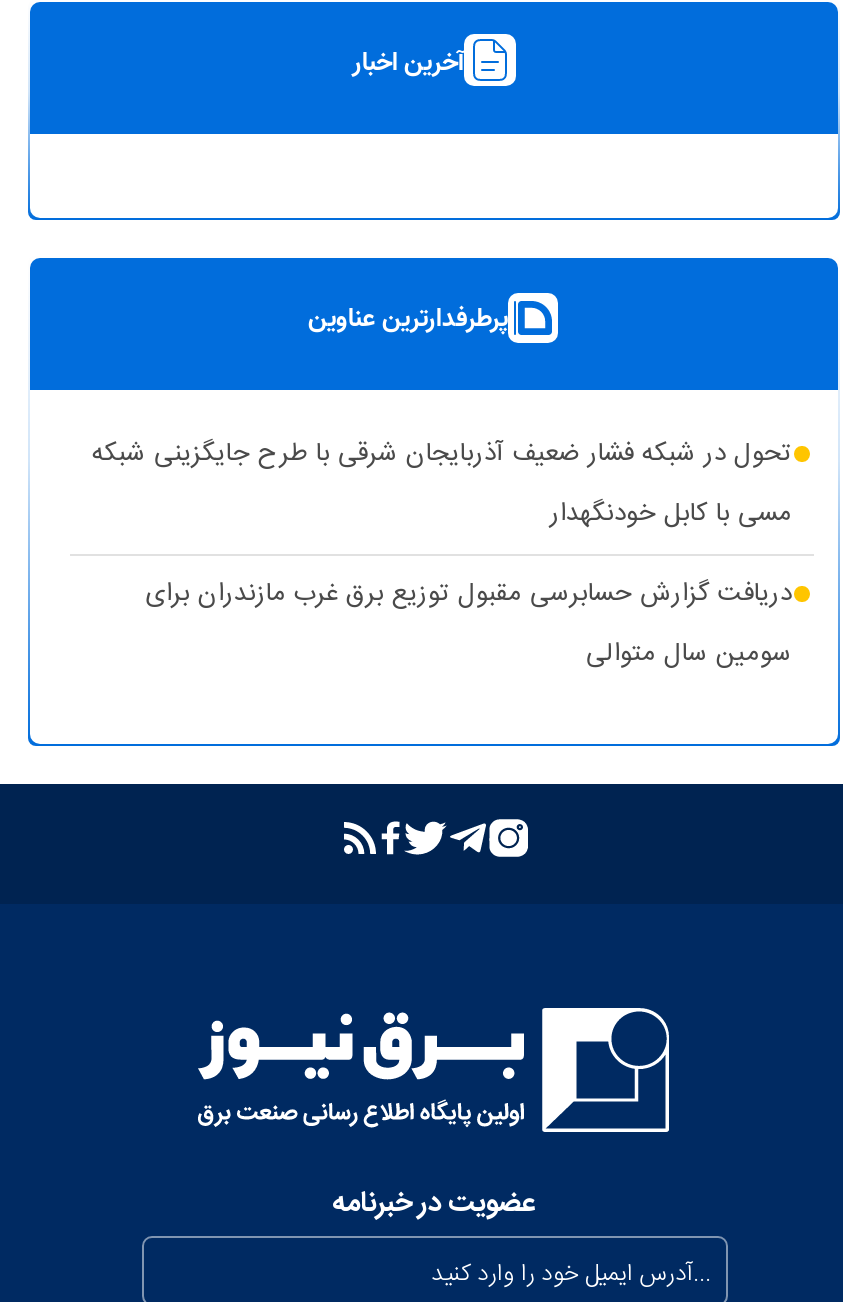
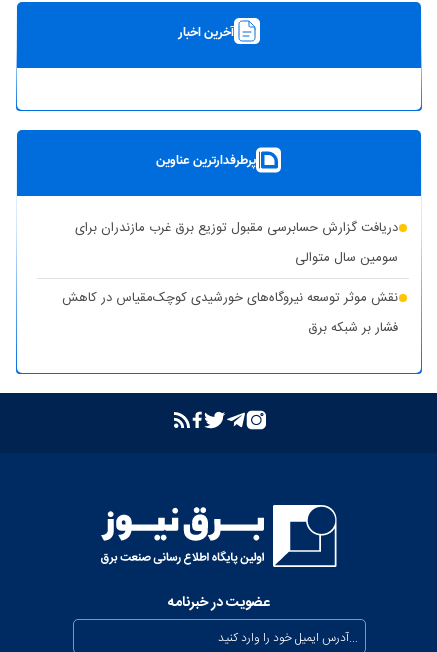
[92,431,792,535] تحول در شبکه فشار ضعیف آذربایجان شرقی با طرح جایگزینی شبکه | مسی با کابل خودنگهدار -> none
moved [146,571,792,675] -> [75,217,398,269]: دریافت گزارش حسابرسی مقبول توزیع برق غرب مازندران برای | سومین سال متوالی
none -> [62,287,398,339] نقش موثر توسعه نیروگاه‌های خورشیدی کوچک‌مقیاس در کاهش | فشار بر شبکه برق

